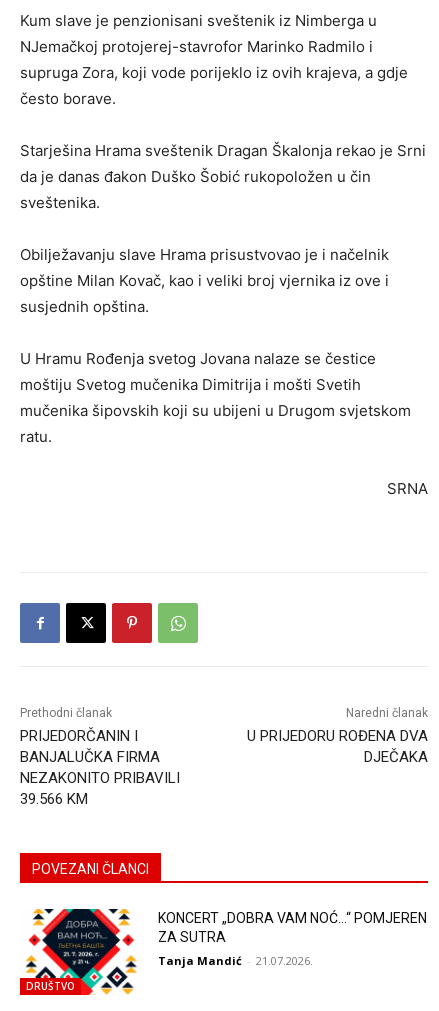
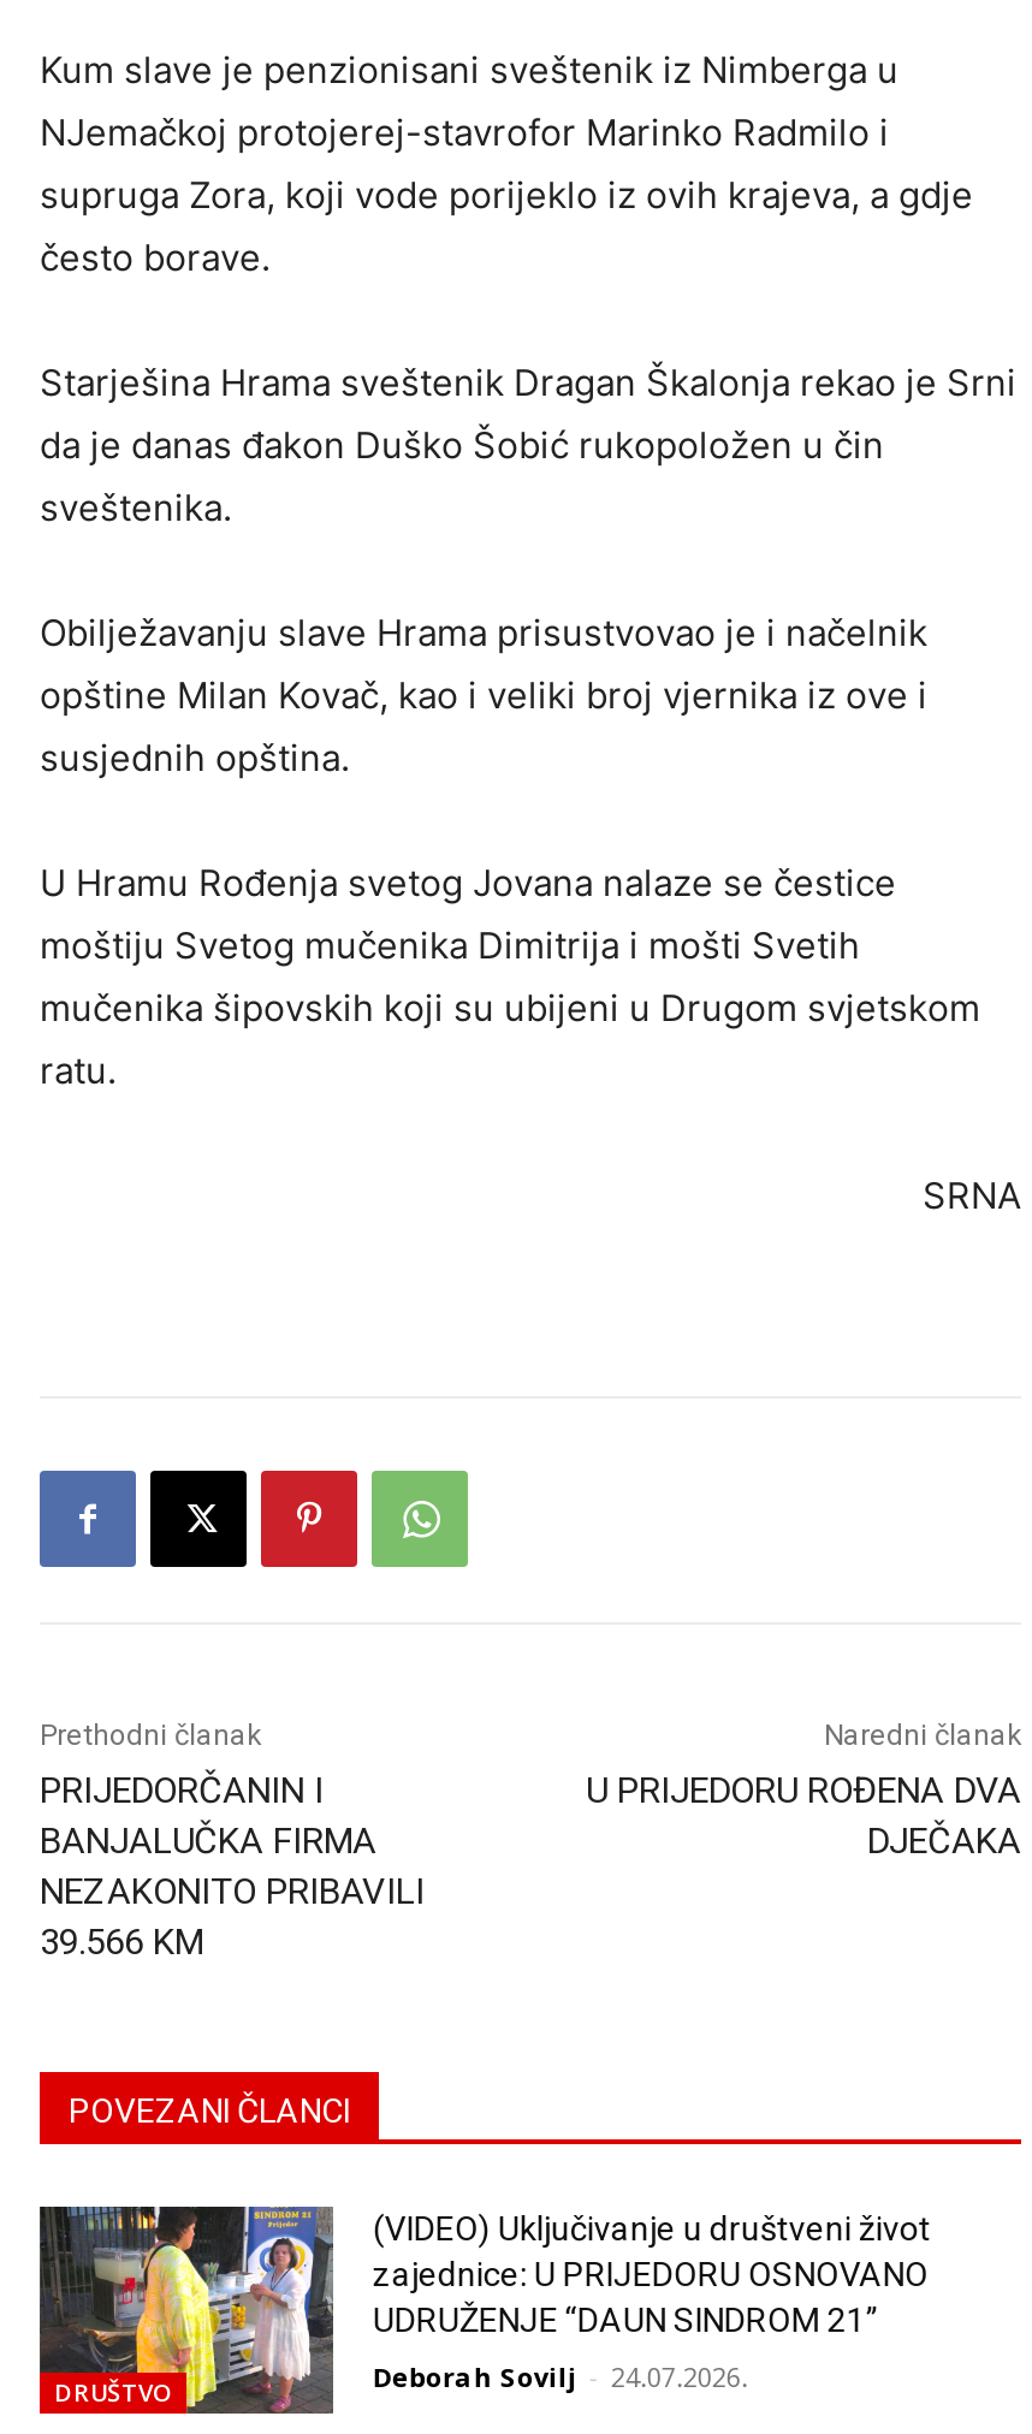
[20,908,427,996] [image] | KONCERT „DOBRA VAM NOĆ…“ POMJEREN | ZA SUTRA -> [37,2203,931,2417] [image] | (VIDEO) Uključivanje u društveni život | zajednice: U PRIJEDORU OSNOVANO | UDRUŽENJE “DAUN SINDROM 21”
[158,953,313,968] Tanja Mandić - 21.07.2026. -> [373,2358,748,2394] Deborah Sovilj - 24.07.2026.

